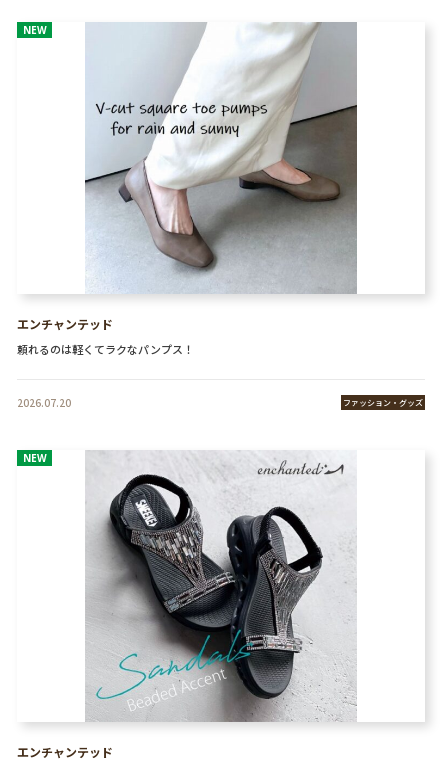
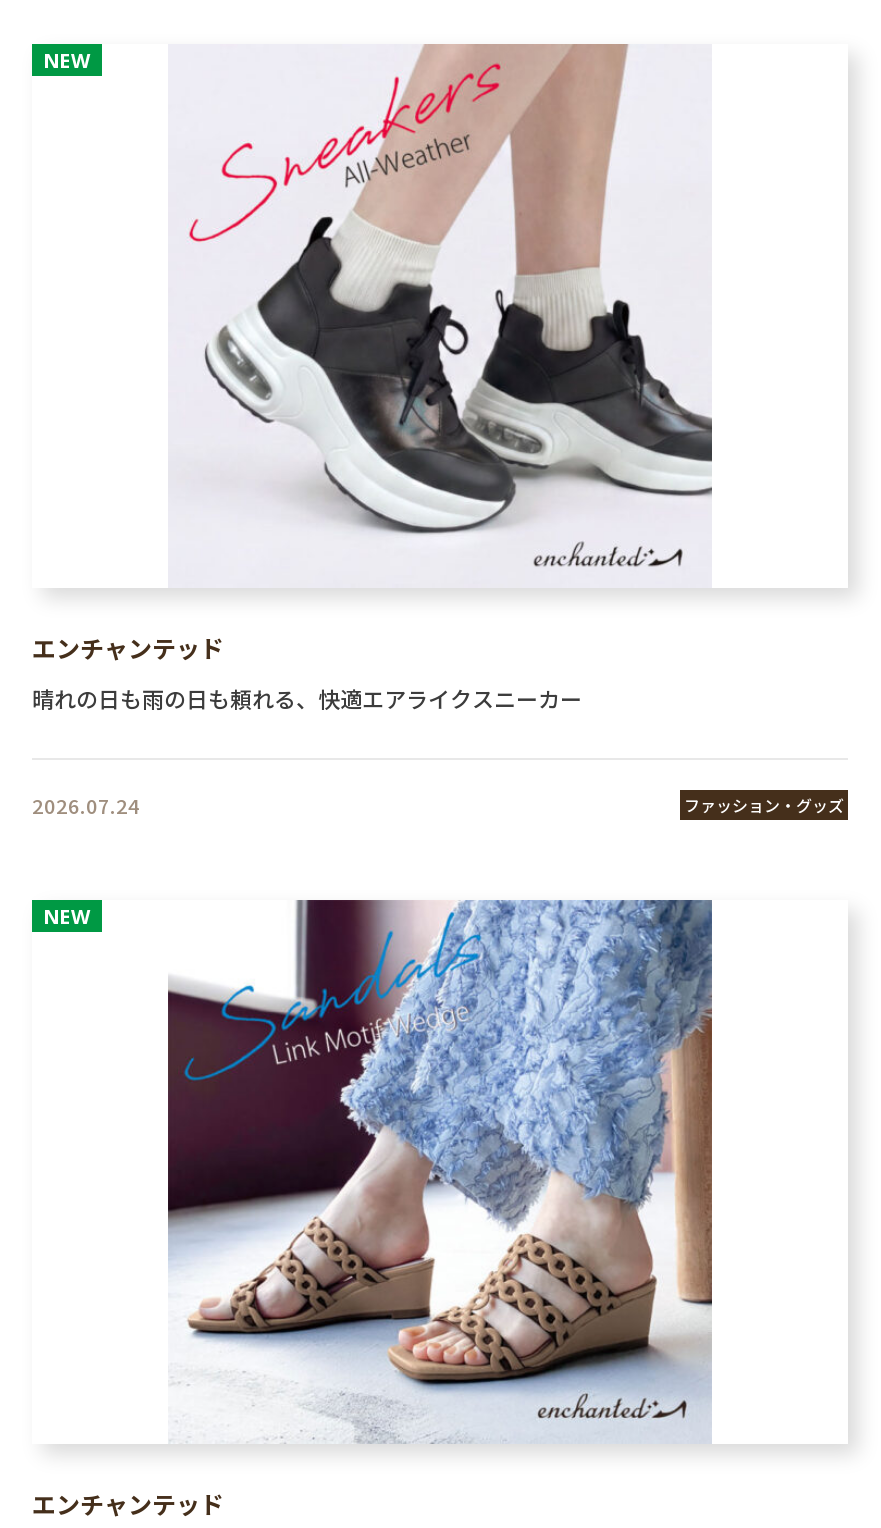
[84,22,358,294] [image] -> [168,42,712,586] [image]
[17,341,194,357] 頼れるのは軽くてラクなパンプス！ -> [32,681,582,713] 晴れの日も雨の日も頼れる、快適エアライクスニーカー
[17,395,71,410] 2026.07.20 -> [32,789,140,819] 2026.07.24
[85,450,357,723] [image] -> [166,898,714,1444] [image]

